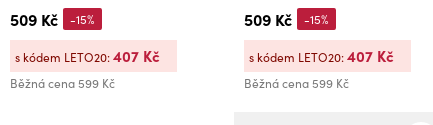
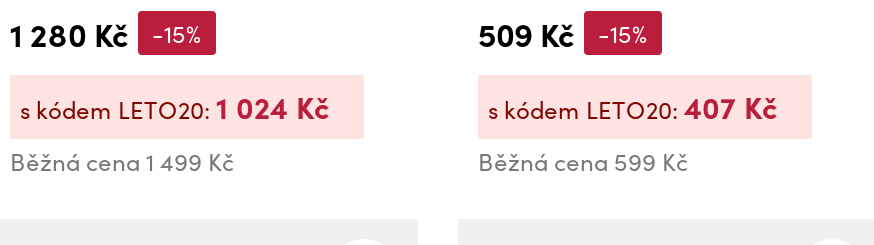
[10,8,95,30] 509 Kč -15% -> [10,10,202,54] 1 280 Kč -15%
[15,45,160,66] s kódem LETO20: 407 Kč -> [20,84,330,126] s kódem LETO20: 1 024 Kč
[10,75,115,91] Běžná cena 599 Kč -> [10,144,234,176] Běžná cena 1 499 Kč

